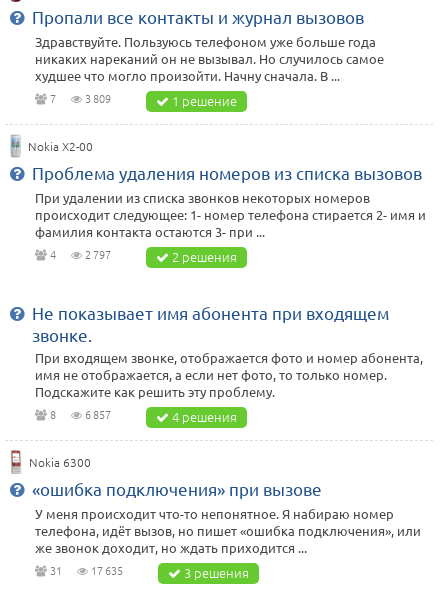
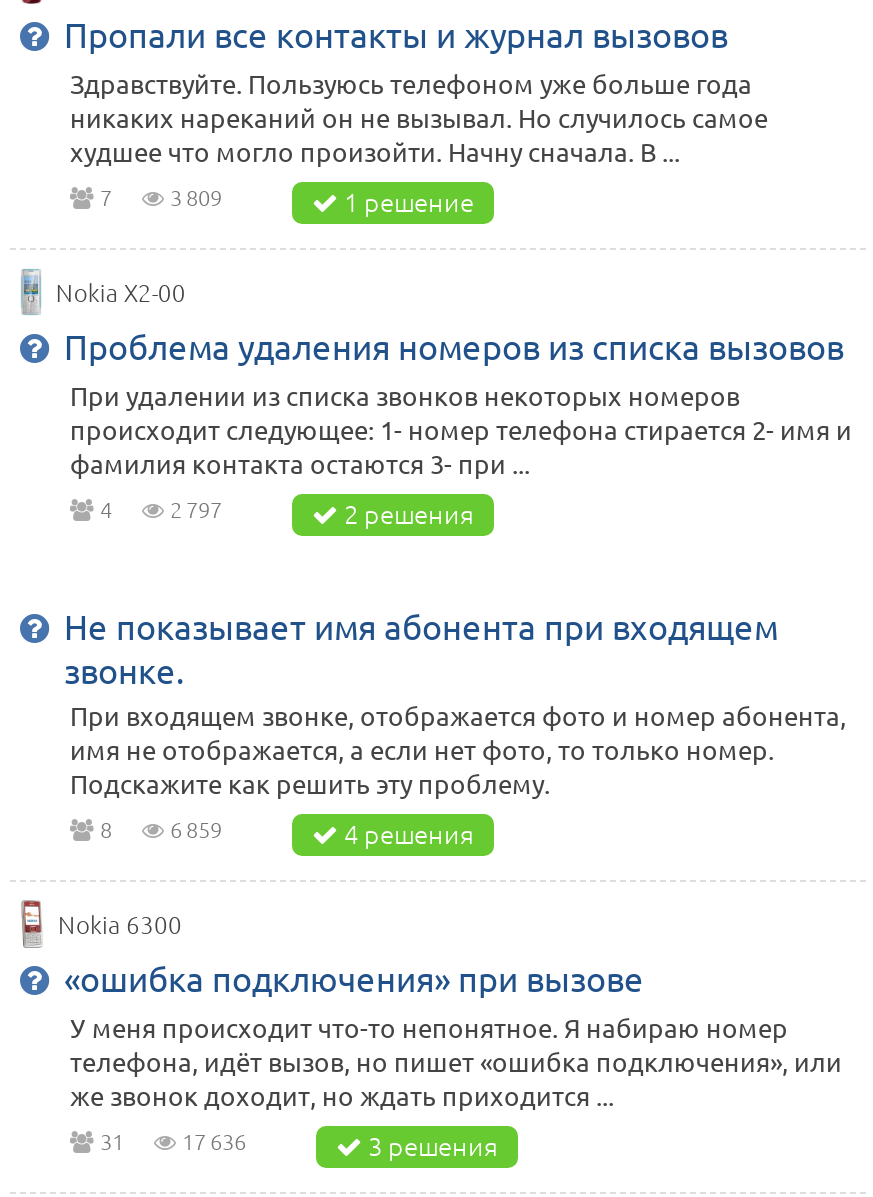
[47,406,111,422] 8 6 857 -> [94,812,222,844] 8 6 859
[47,562,123,578] 31 17 635 -> [94,1124,246,1156] 31 17 636

